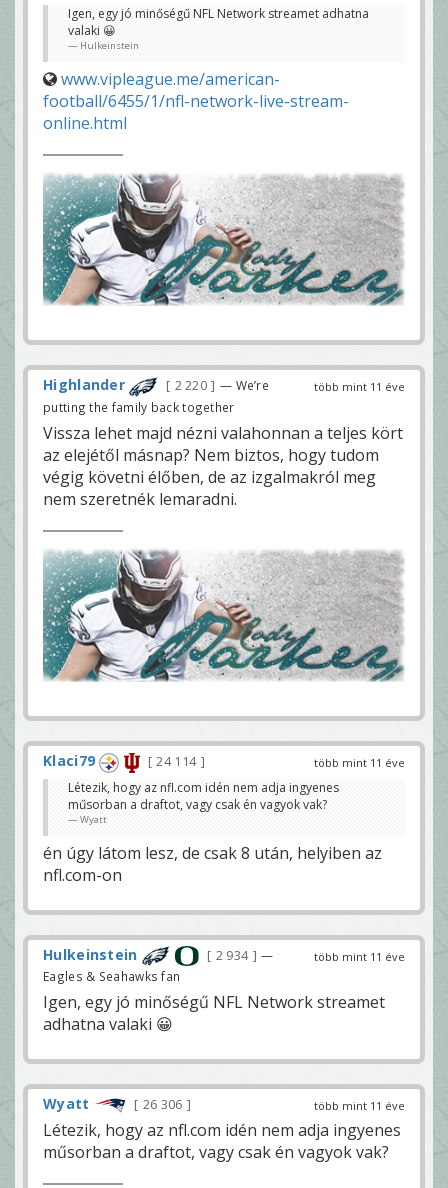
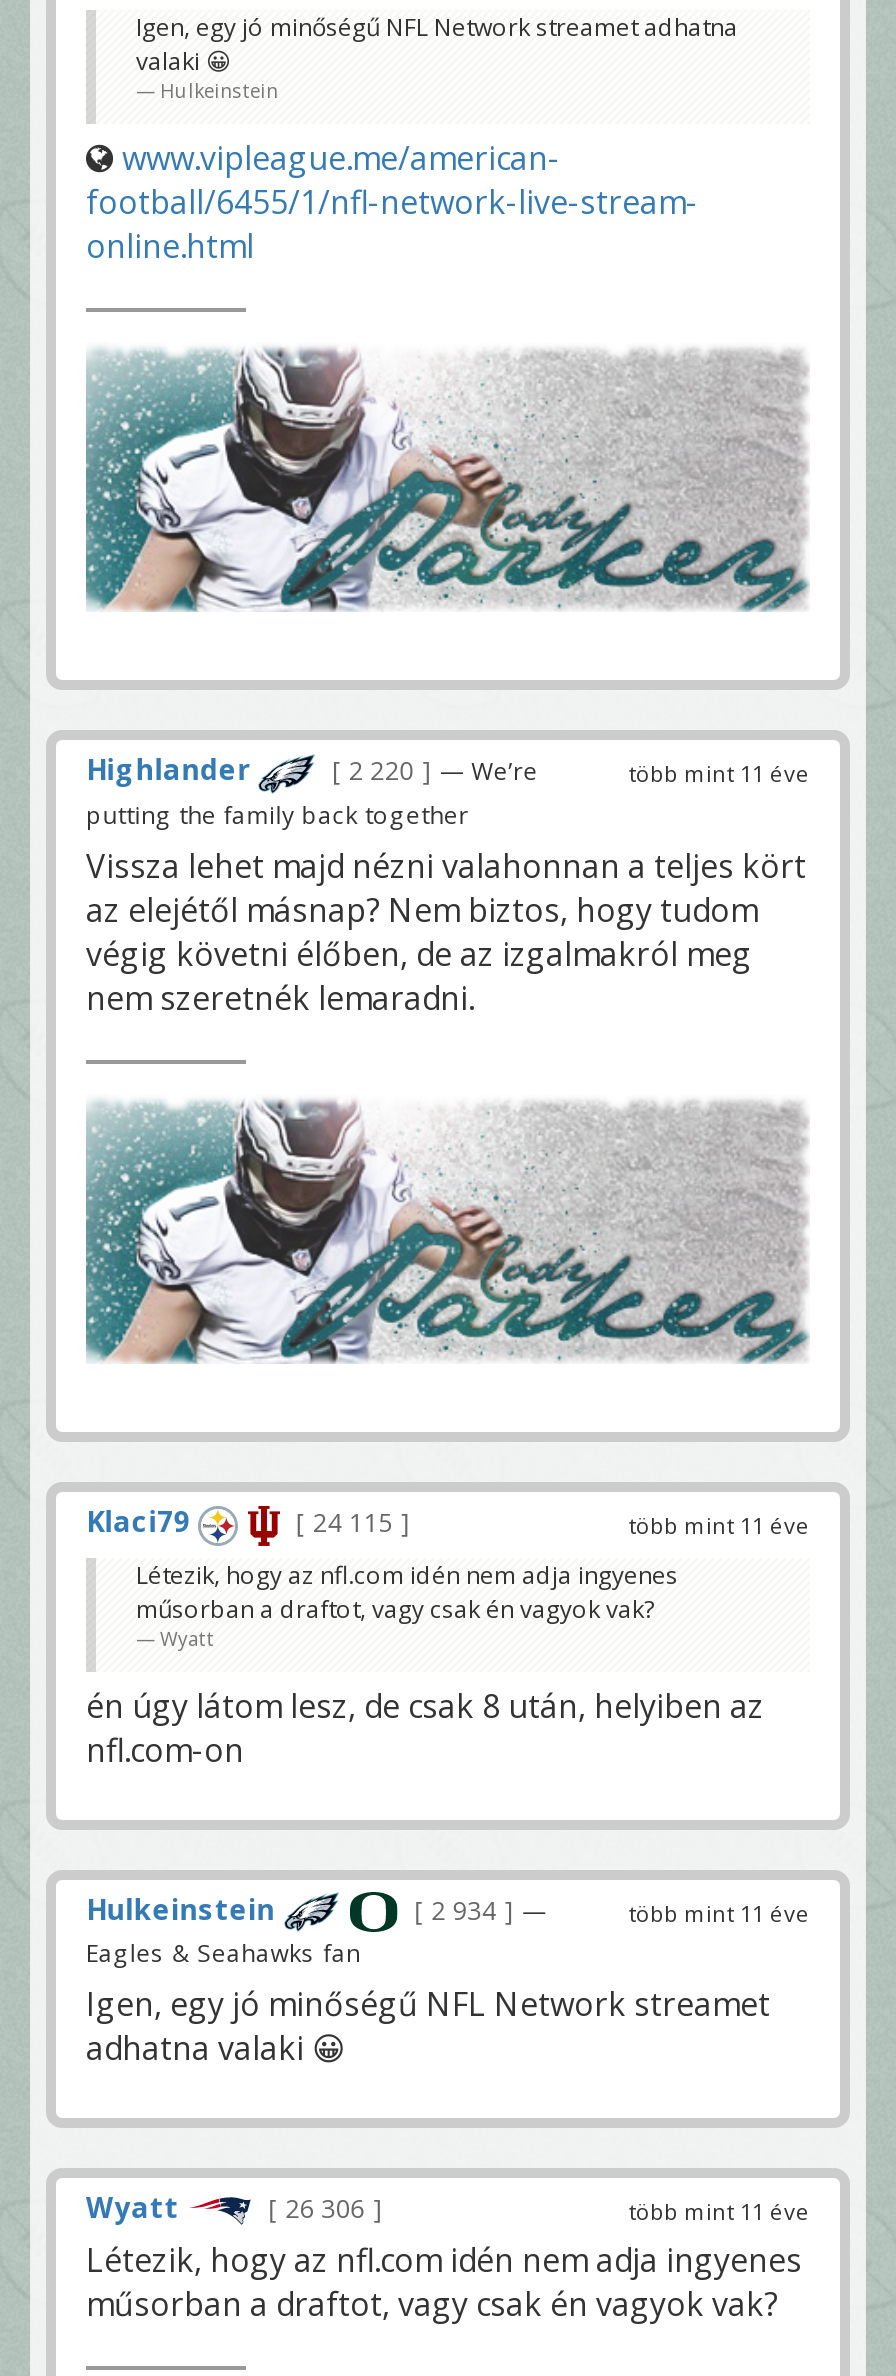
[153,753,200,770] 24 114 -> [306,1507,399,1541] 24 115

